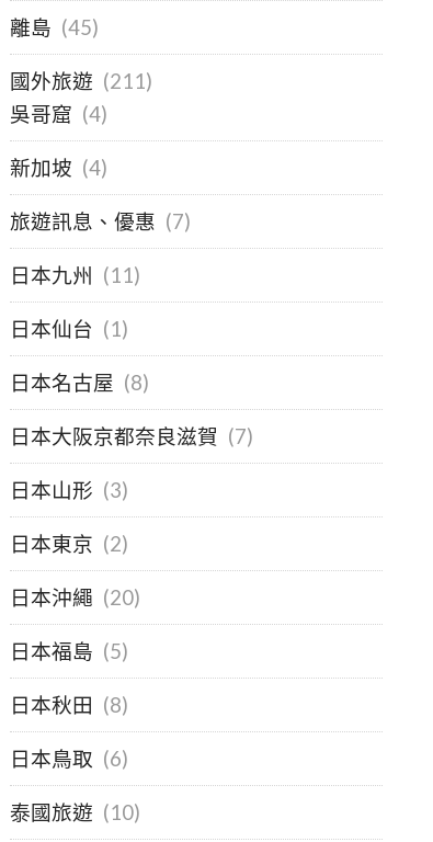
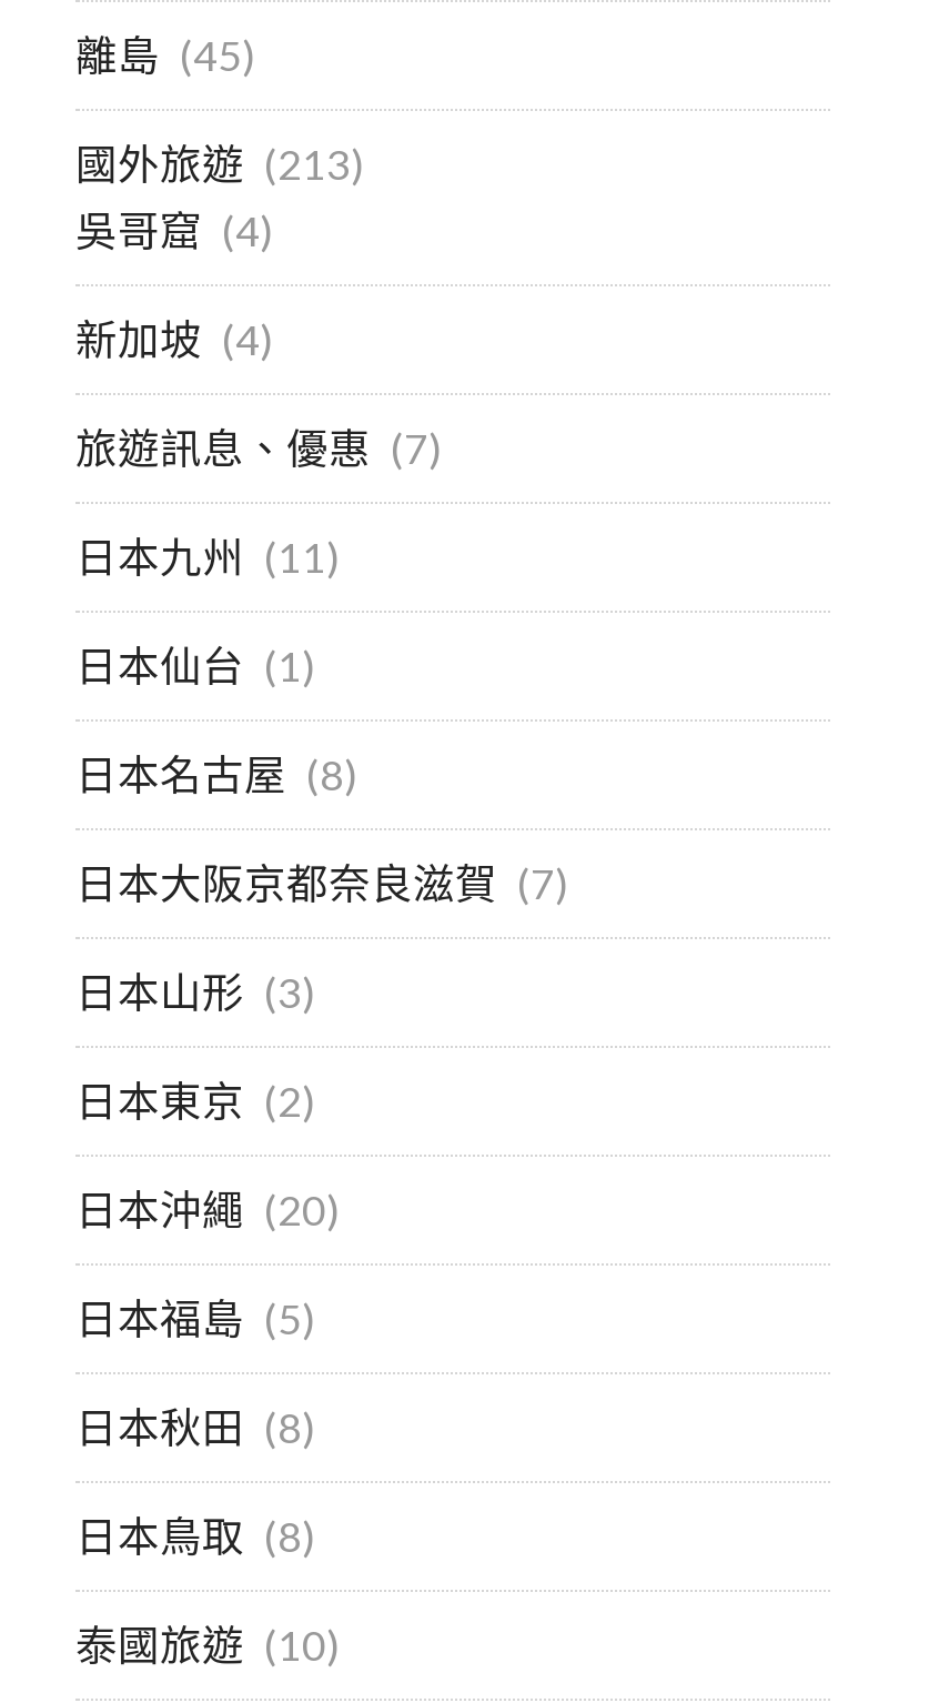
[10,69,152,93] 國外旅遊 (211) -> [75,140,364,189] 國外旅遊 (213)
[10,747,128,771] 日本鳥取 (6) -> [75,1512,315,1561] 日本鳥取 (8)

